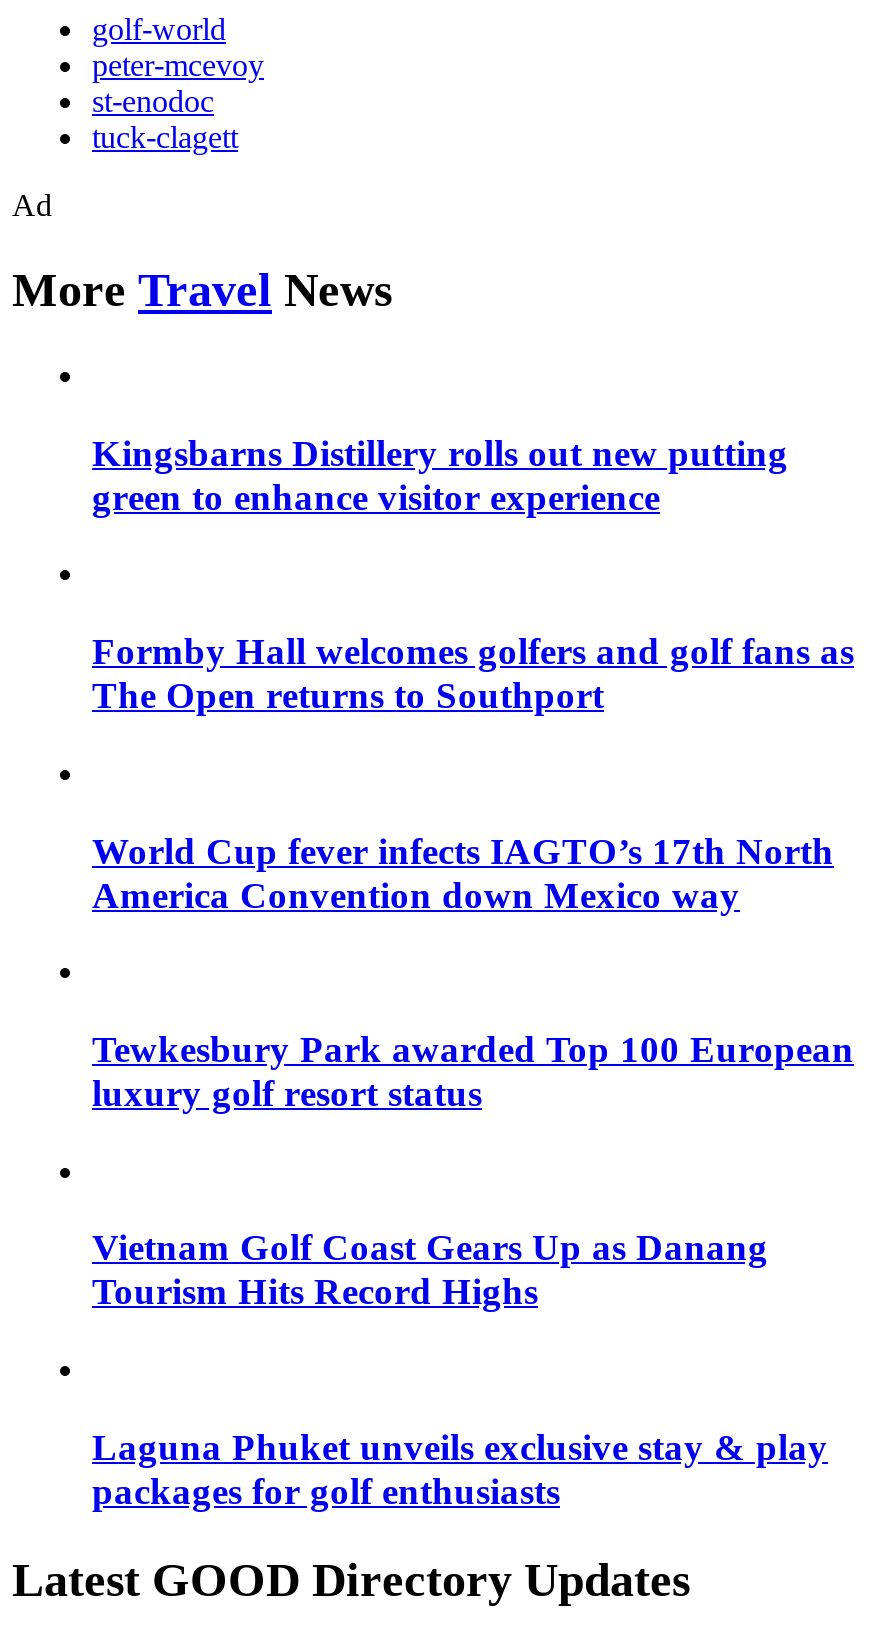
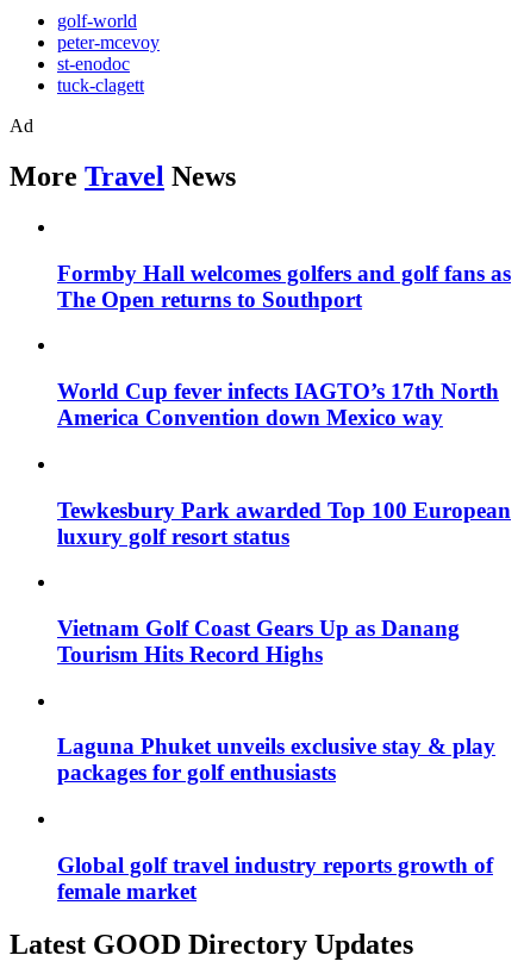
[92,431,788,517] Kingsbarns Distillery rolls out new putting | green to enhance visitor experience -> none
moved [92,630,854,1512] -> [57,260,511,785]: Formby Hall welcomes golfers and golf fans as | The Open returns to Southport | World Cup fever infects IAGTO’s 17th North | ... | Laguna Phuket unveils exclusive stay & play | packages for golf enthusiasts
none -> [57,852,493,904] Global golf travel industry reports growth of | female market

